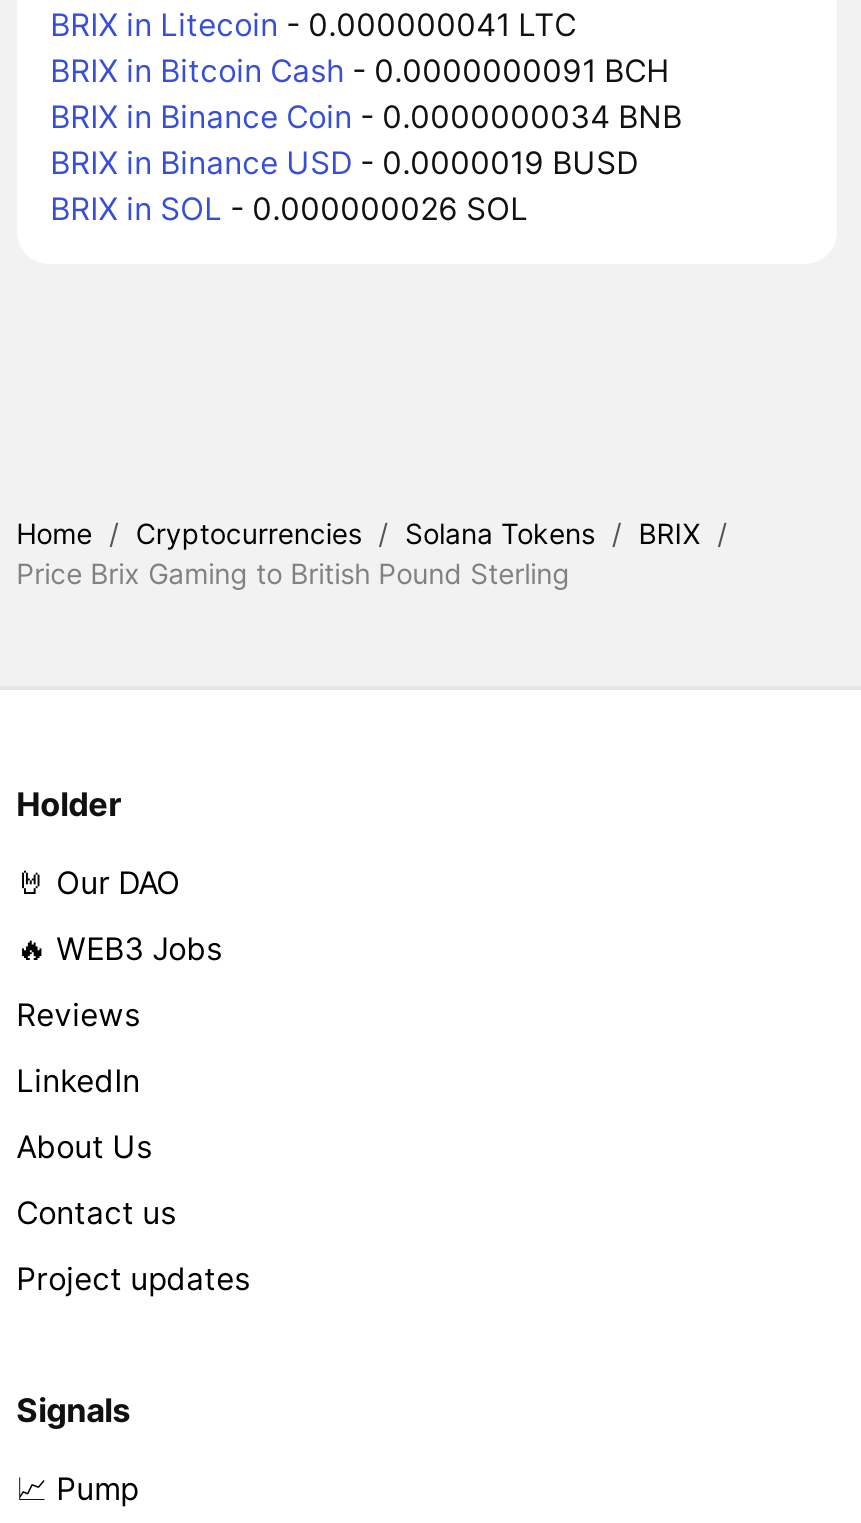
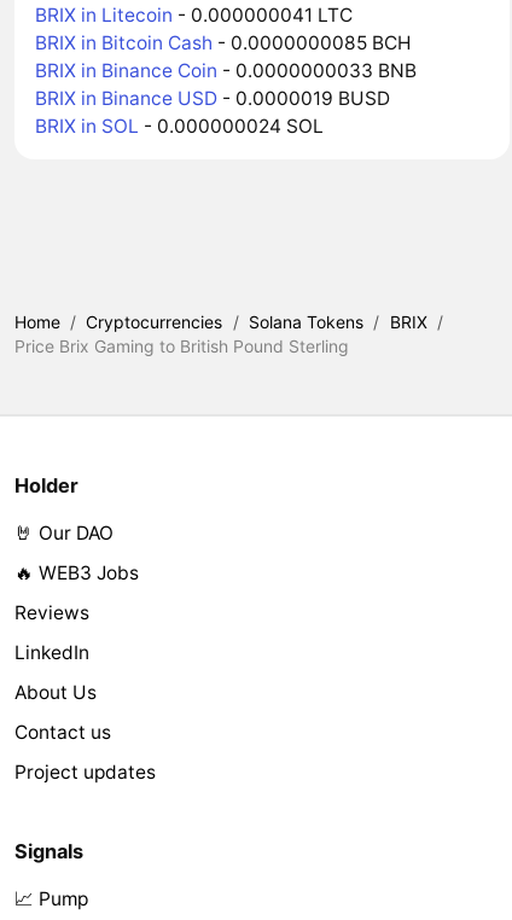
[50,51,668,89] BRIX in Bitcoin Cash - 0.0000000091 BCH -> [35,31,410,54] BRIX in Bitcoin Cash - 0.0000000085 BCH
[50,97,682,135] BRIX in Binance Coin - 0.0000000034 BNB -> [35,59,416,81] BRIX in Binance Coin - 0.0000000033 BNB
[50,189,528,227] BRIX in SOL - 0.000000026 SOL -> [35,114,323,137] BRIX in SOL - 0.000000024 SOL

